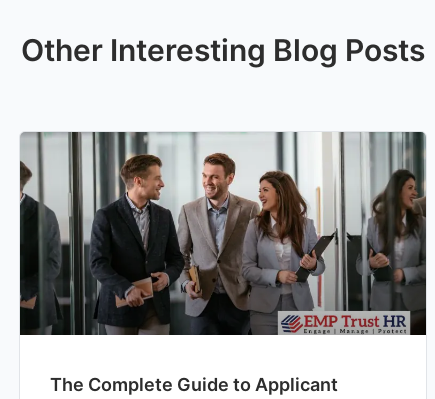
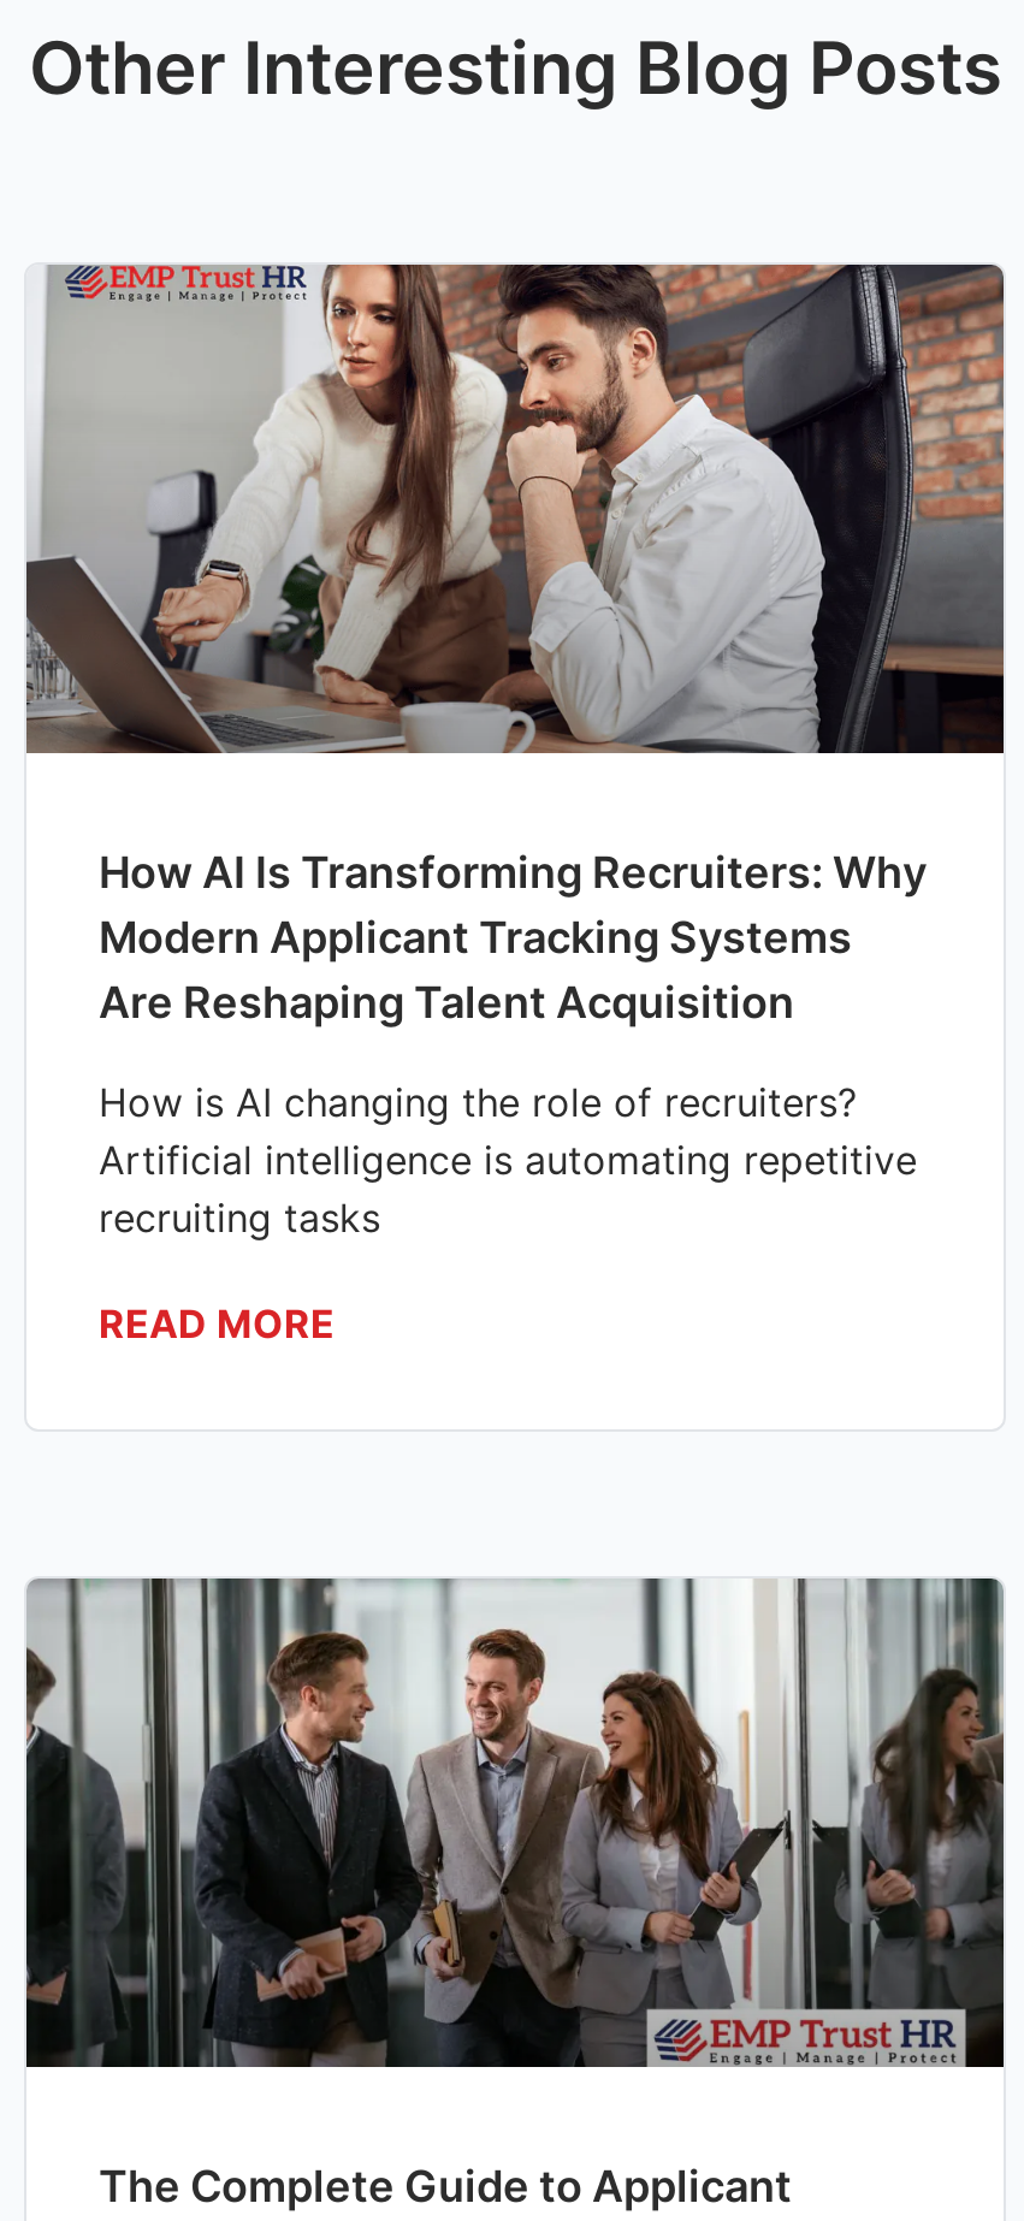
none -> [24,262,1006,1347] [image] | How AI Is Transforming Recruiters: Why | Modern Applicant Tracking Systems | Are Reshaping Talent Acquisition | How is AI changing the role of recruiters? | Artificial intelligence is automating repetitive | recruiting tasks | READ MORE

